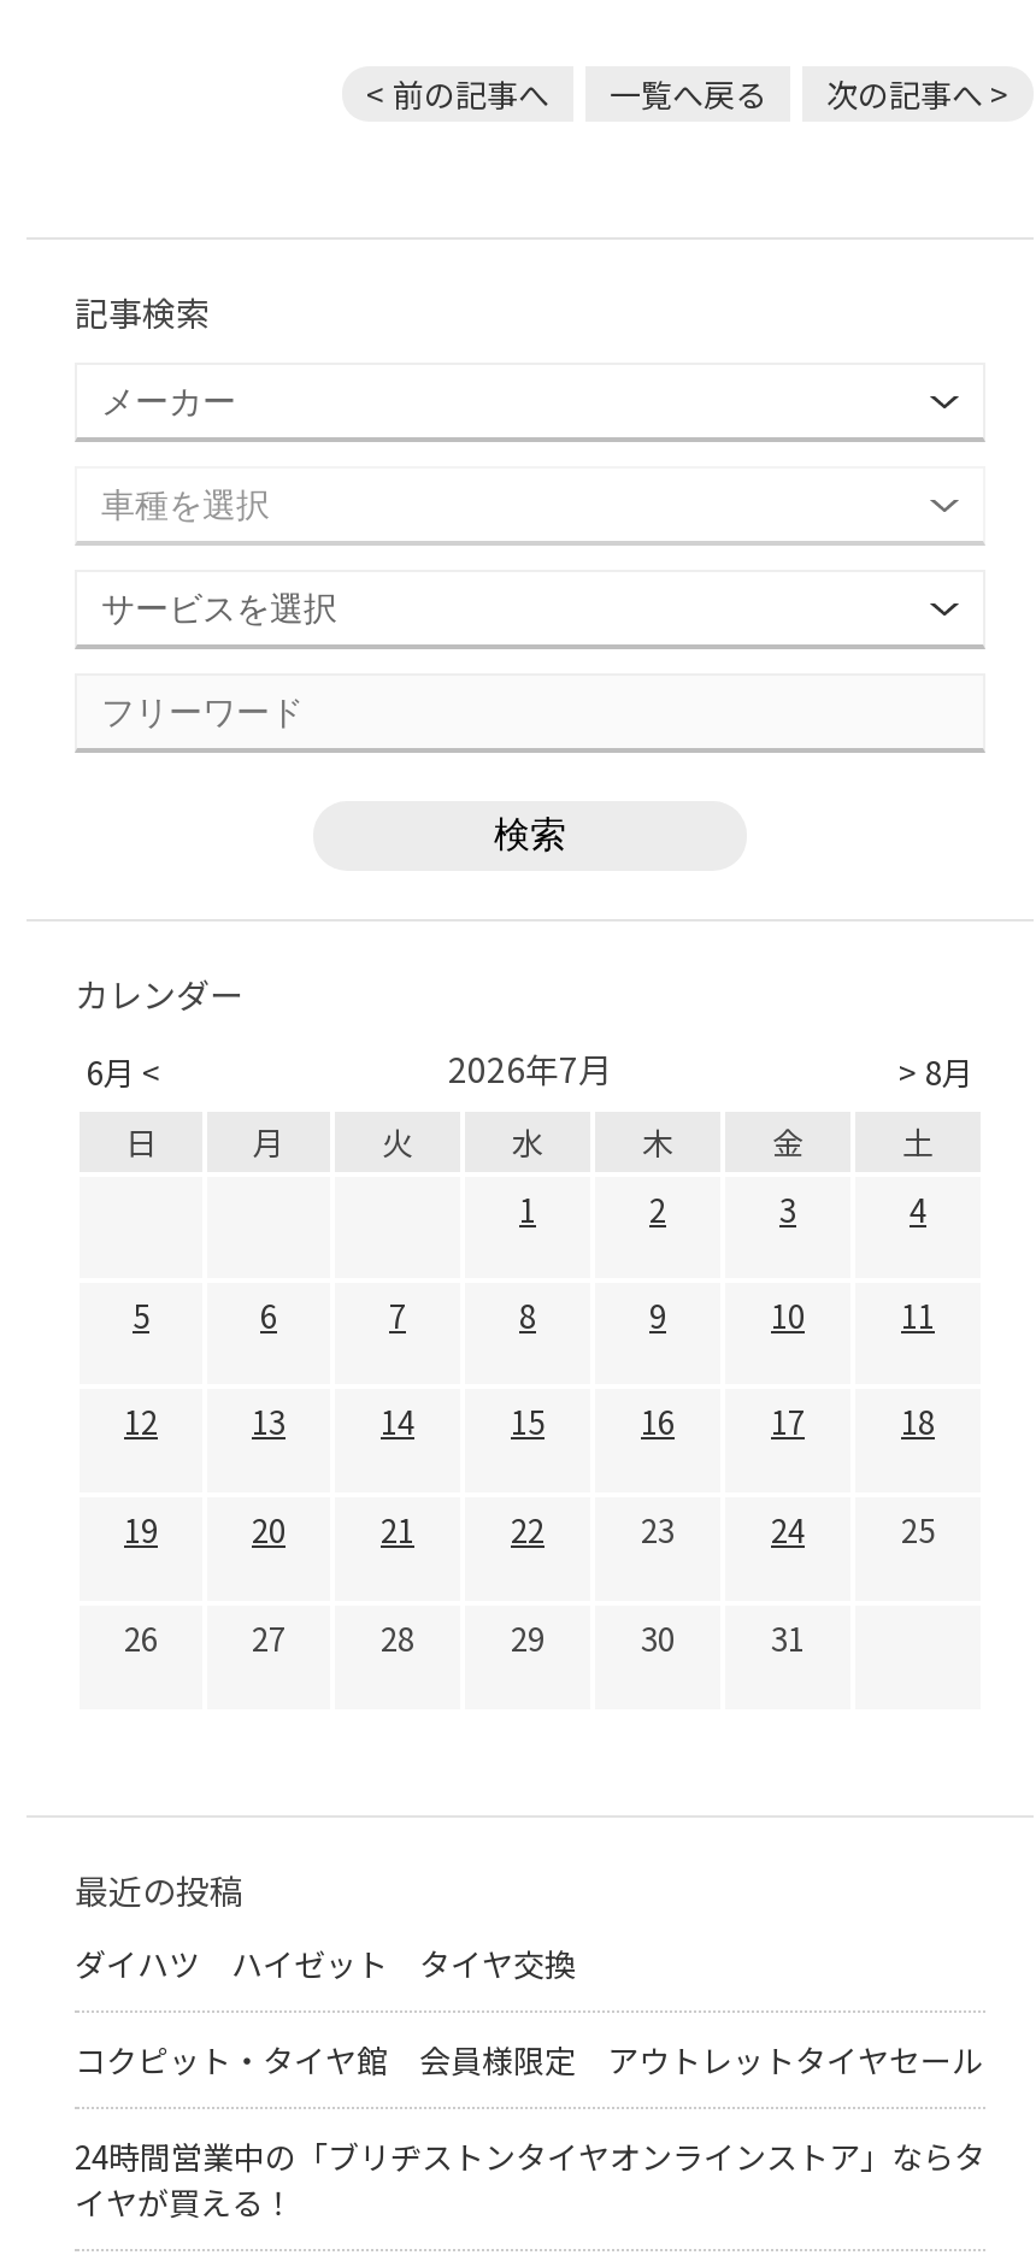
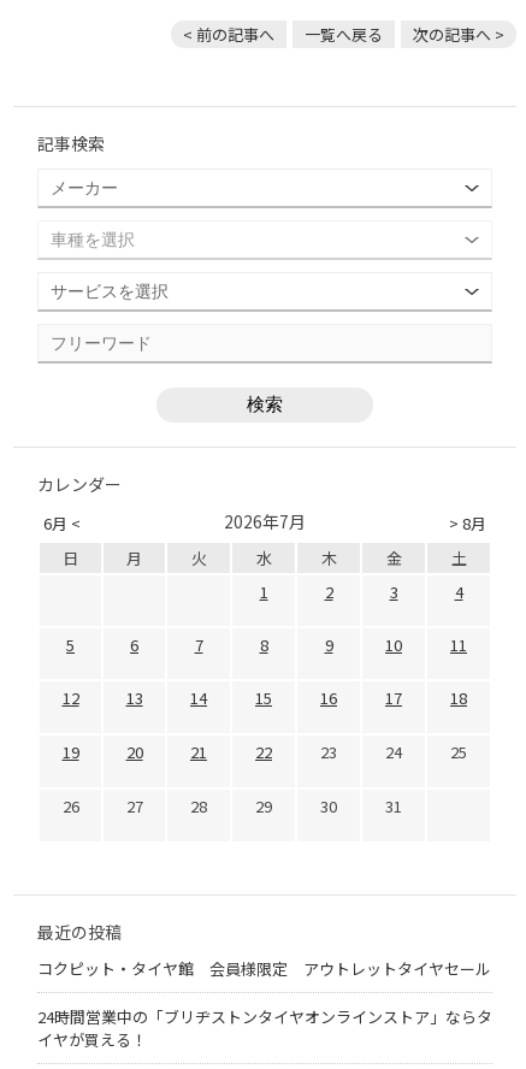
[75,1940,576,1985] ダイハツ ハイゼット タイヤ交換 -> none

